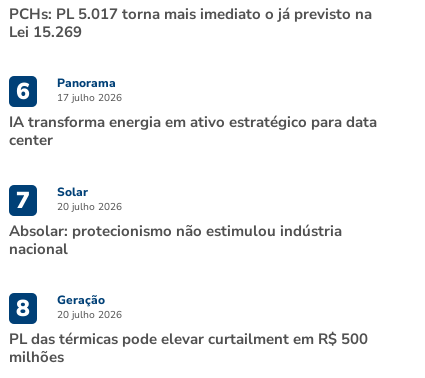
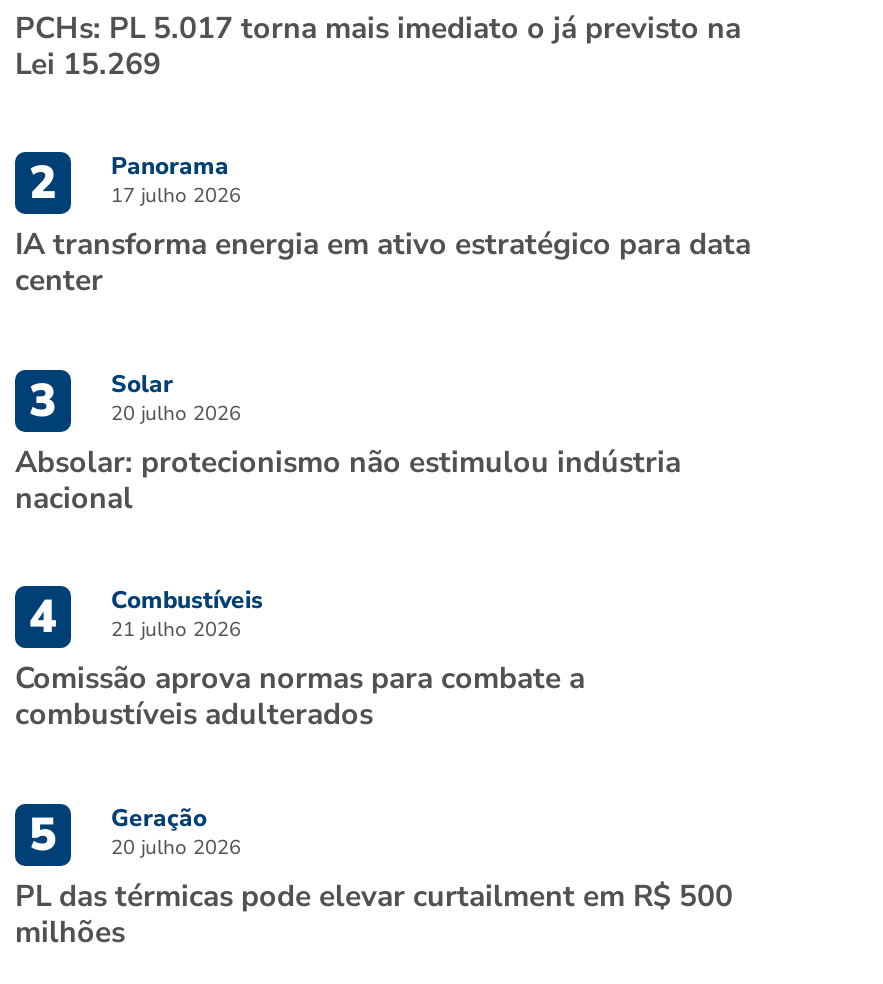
[16,75,122,107] 6 Panorama 17 julho 2026 -> [29,151,241,215] 2 Panorama 17 julho 2026
[16,184,122,216] 7 Solar 20 julho 2026 -> [29,368,241,432] 3 Solar 20 julho 2026
[16,293,30,324] 8 -> [15,585,585,866] 4 | Combustíveis | 21 julho 2026 | Comissão aprova normas para combate a | combustíveis adulterados | 5

